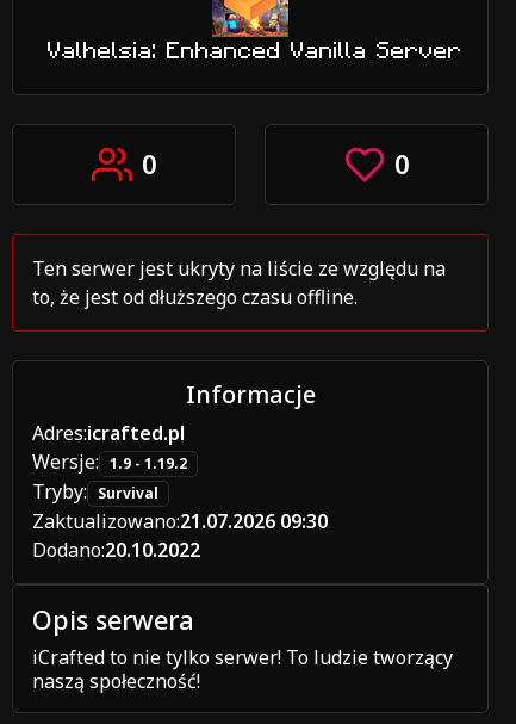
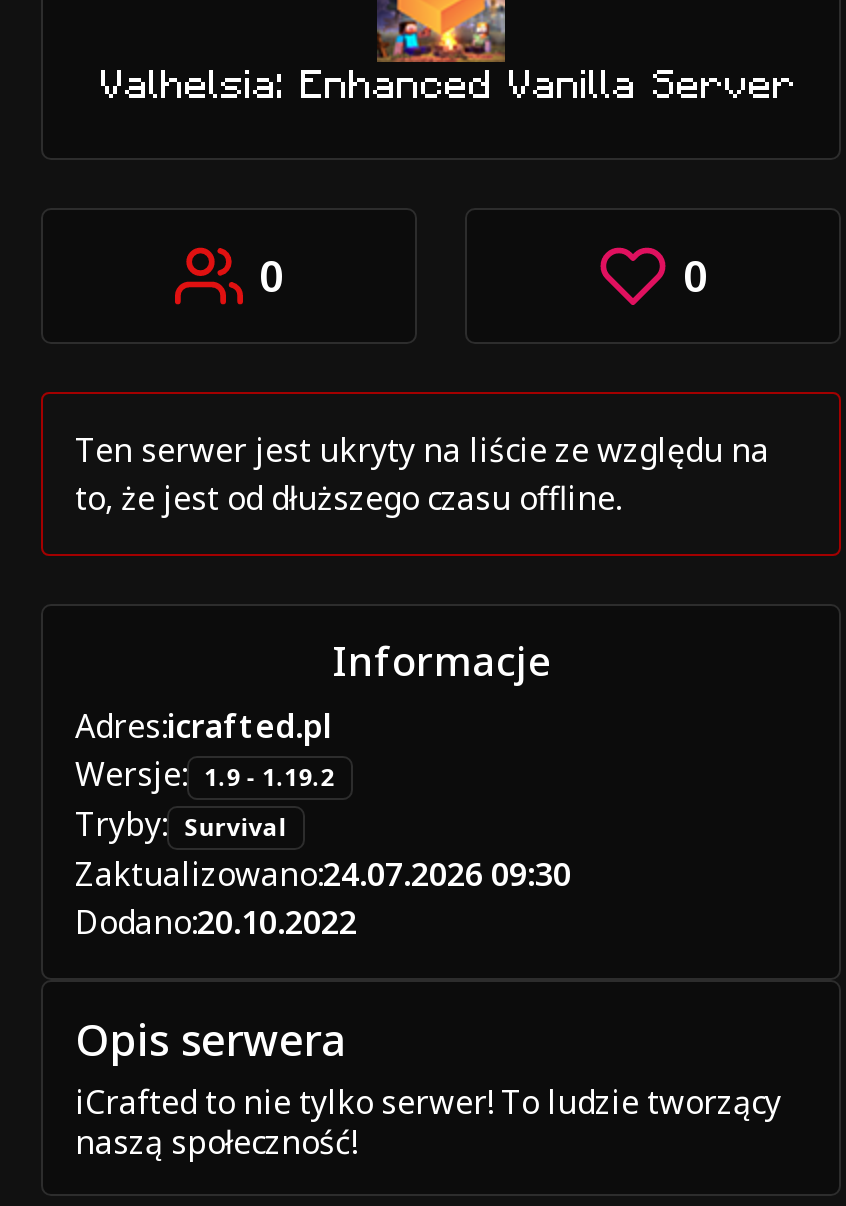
[32,509,328,535] Zaktualizowano:21.07.2026 09:30 -> [75,853,571,897] Zaktualizowano:24.07.2026 09:30

